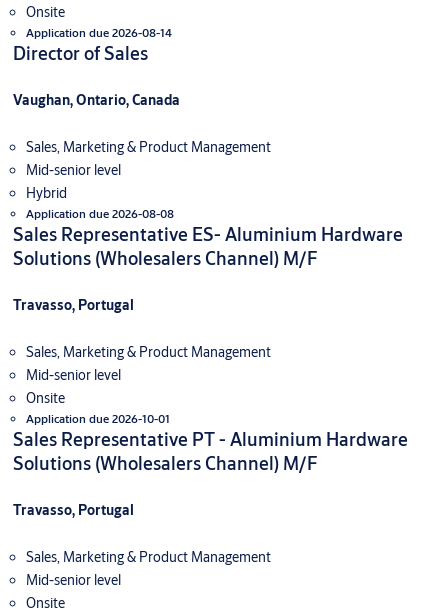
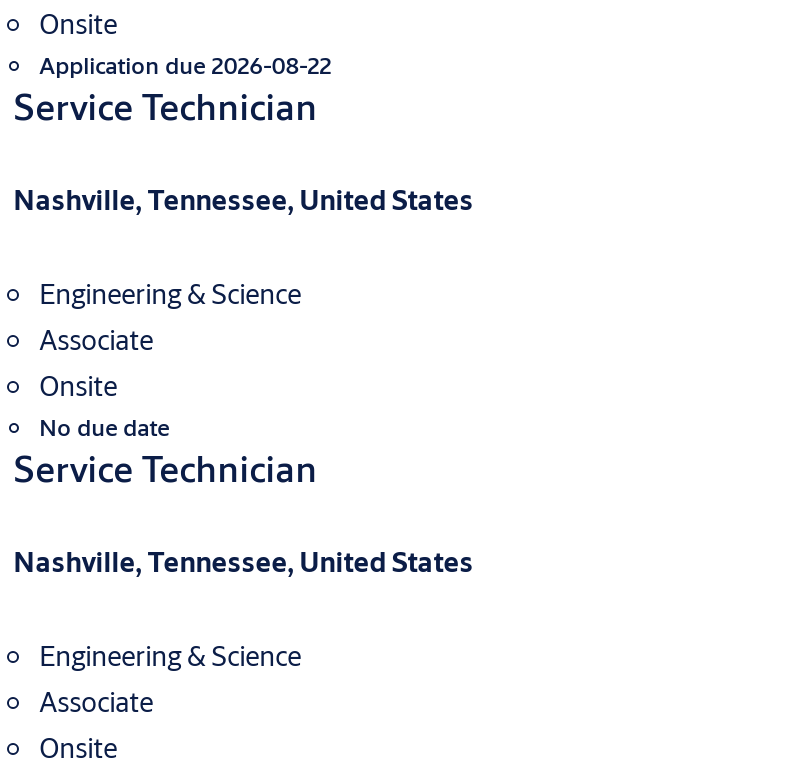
[13,25,403,384] Application due 2026-08-14 | Director of Sales | Vaughan, Ontario, Canada | Sales, Marketing & Product Management | Mid-senior level | Hybrid | Application due 2026-08-08 | Sales Representative ES- Aluminium Hardware | Solutions (Wholesalers Channel) M/F | Travasso, Portugal | Sales, Marketing & Product Management | Mid-senior level -> [14,51,474,359] Application due 2026-08-22 | Service Technician | Nashville, Tennessee, United States | Engineering & Science | Associate
[13,411,408,475] Application due 2026-10-01 | Sales Representative PT - Aluminium Hardware | Solutions (Wholesalers Channel) M/F -> [14,413,318,493] No due date | Service Technician
[13,501,134,519] Travasso, Portugal -> [14,545,474,581] Nashville, Tennessee, United States
[26,548,271,589] Sales, Marketing & Product Management | Mid-senior level -> [39,639,301,721] Engineering & Science | Associate

